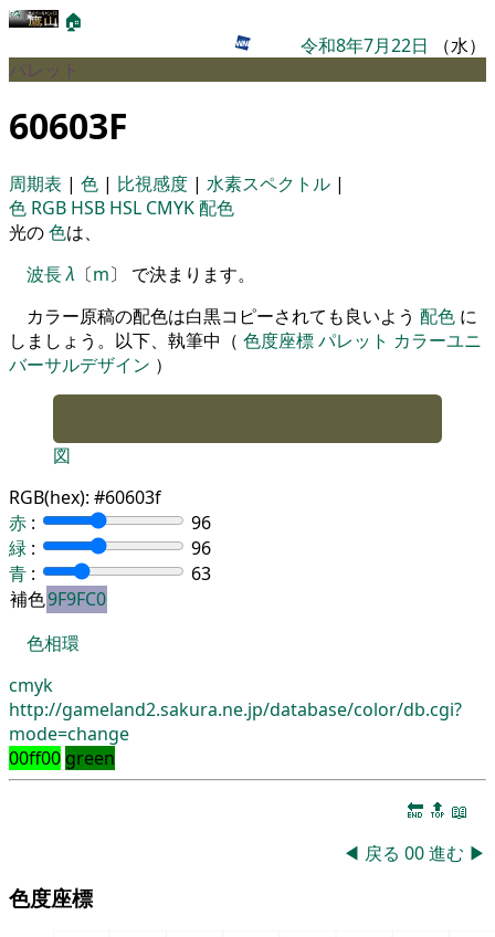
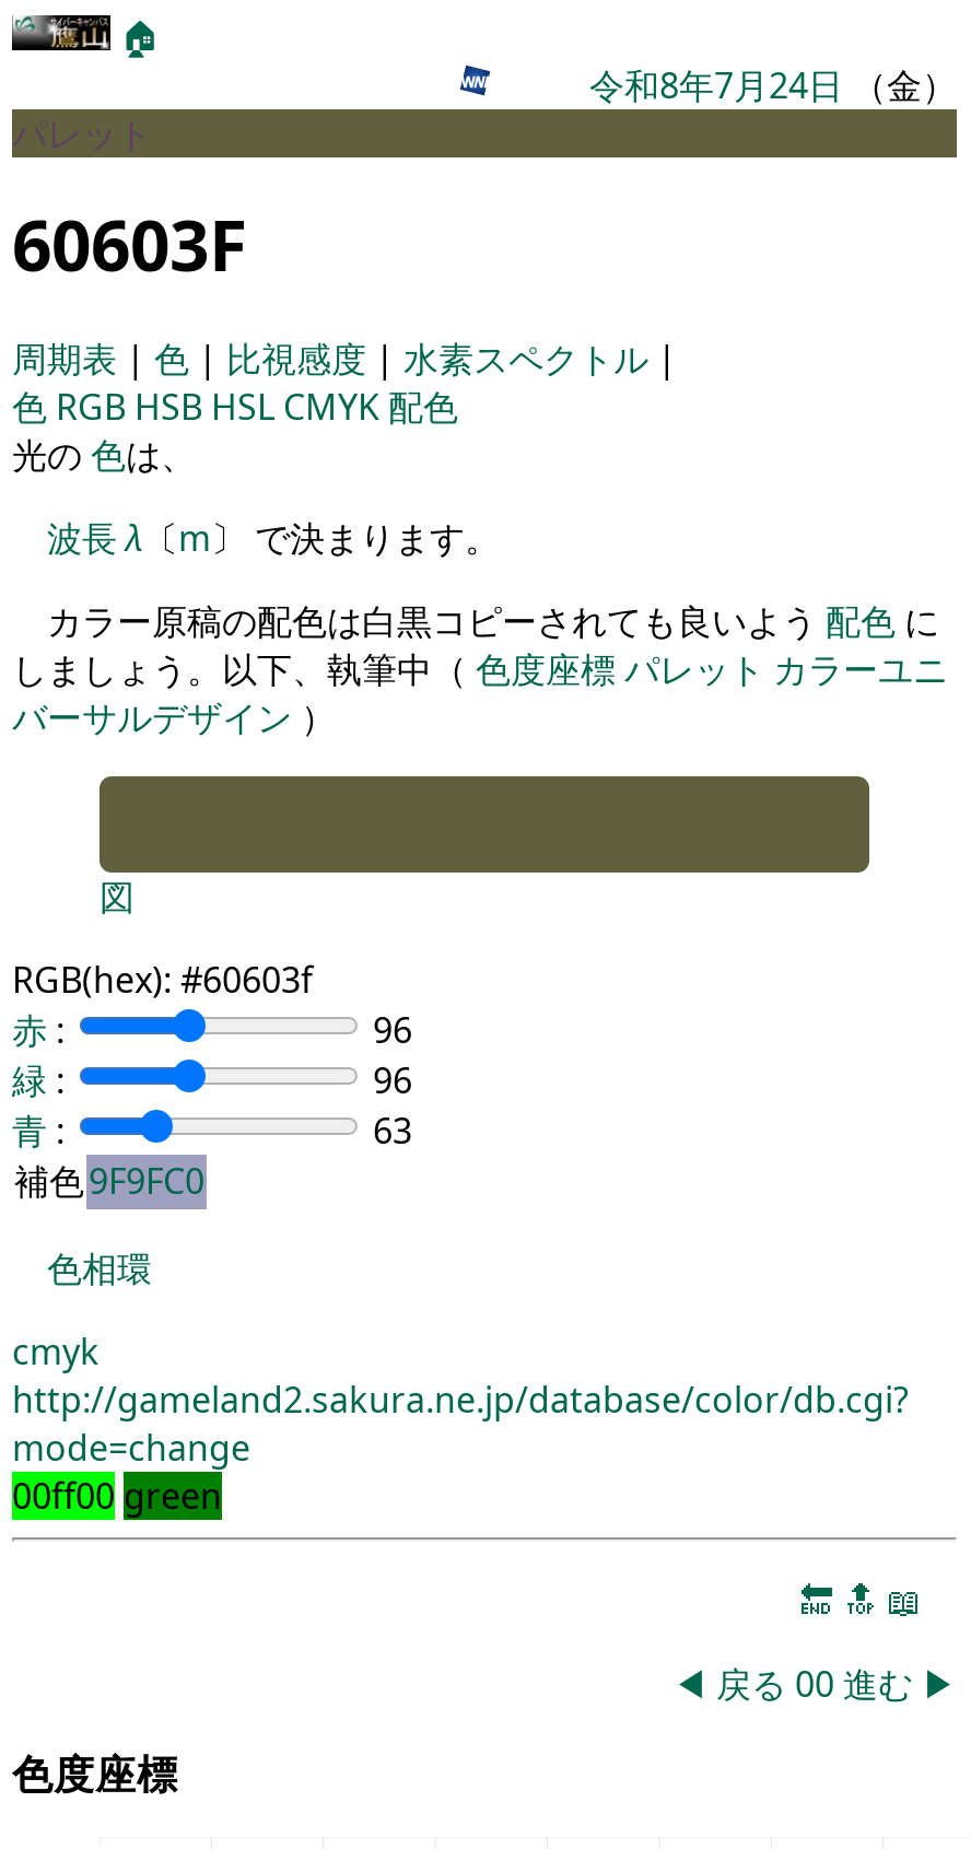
[301,33,486,57] 令和8年7月22日（水） -> [589,61,957,109] 令和8年7月24日（金）

